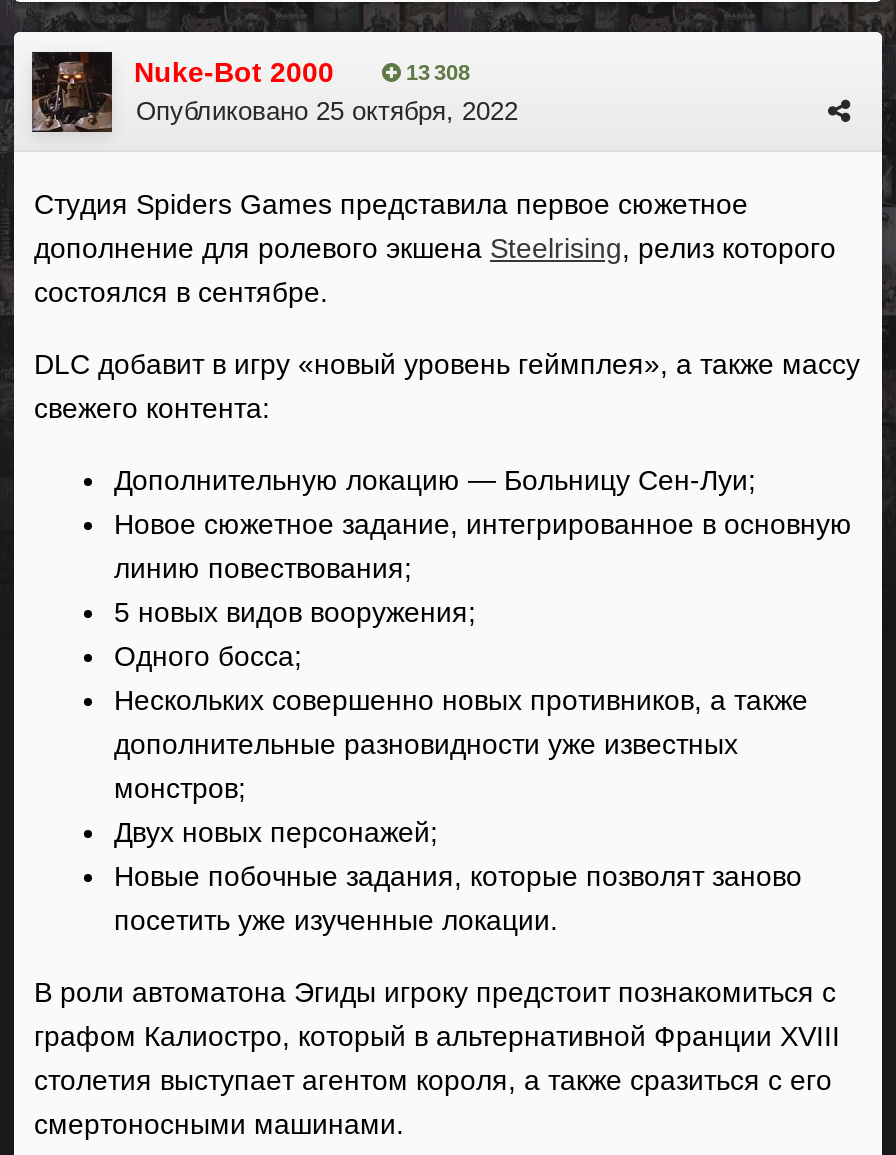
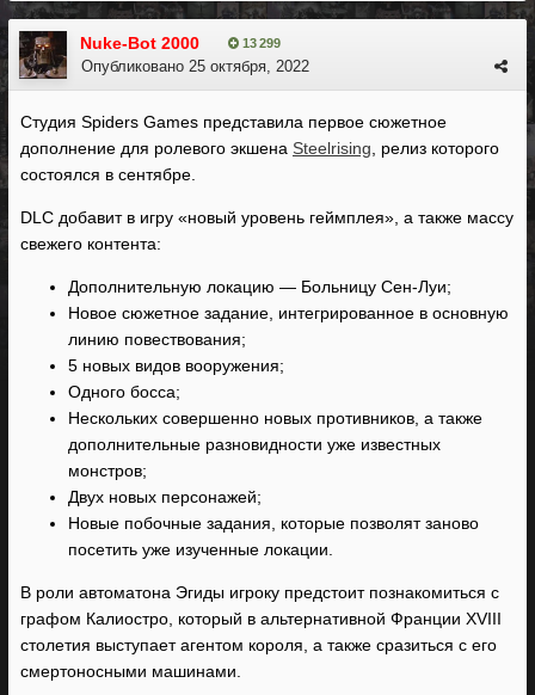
[400,60,470,84] 13 308 -> [239,36,281,50] 13 299

